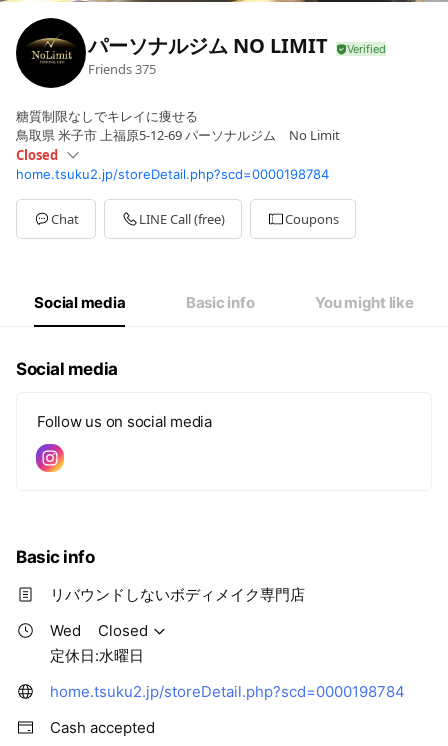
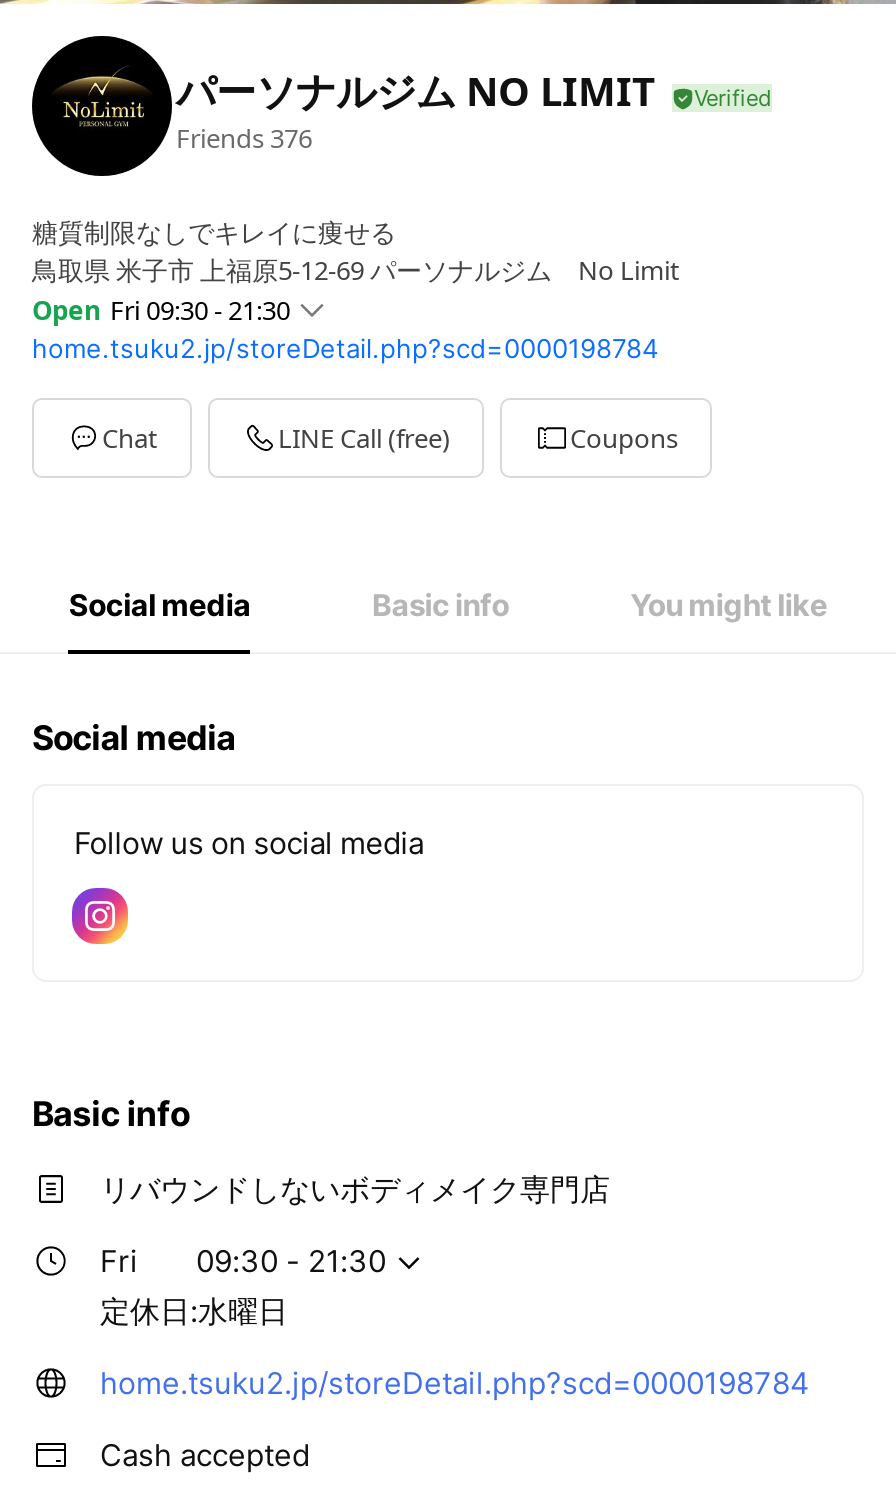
[88,60,156,78] Friends 375 -> [176,120,312,156] Friends 376
[16,146,58,164] Closed -> [32,293,290,329] Open Fri 09:30 - 21:30
[50,621,148,640] Wed | Closed -> [100,1243,386,1281] Fri | 09:30 - 21:30

